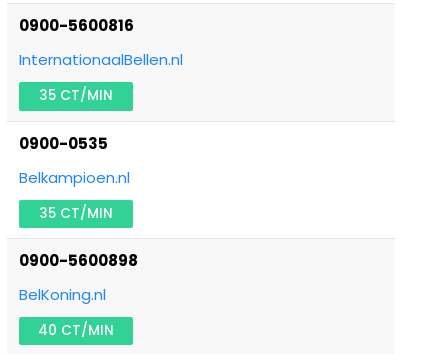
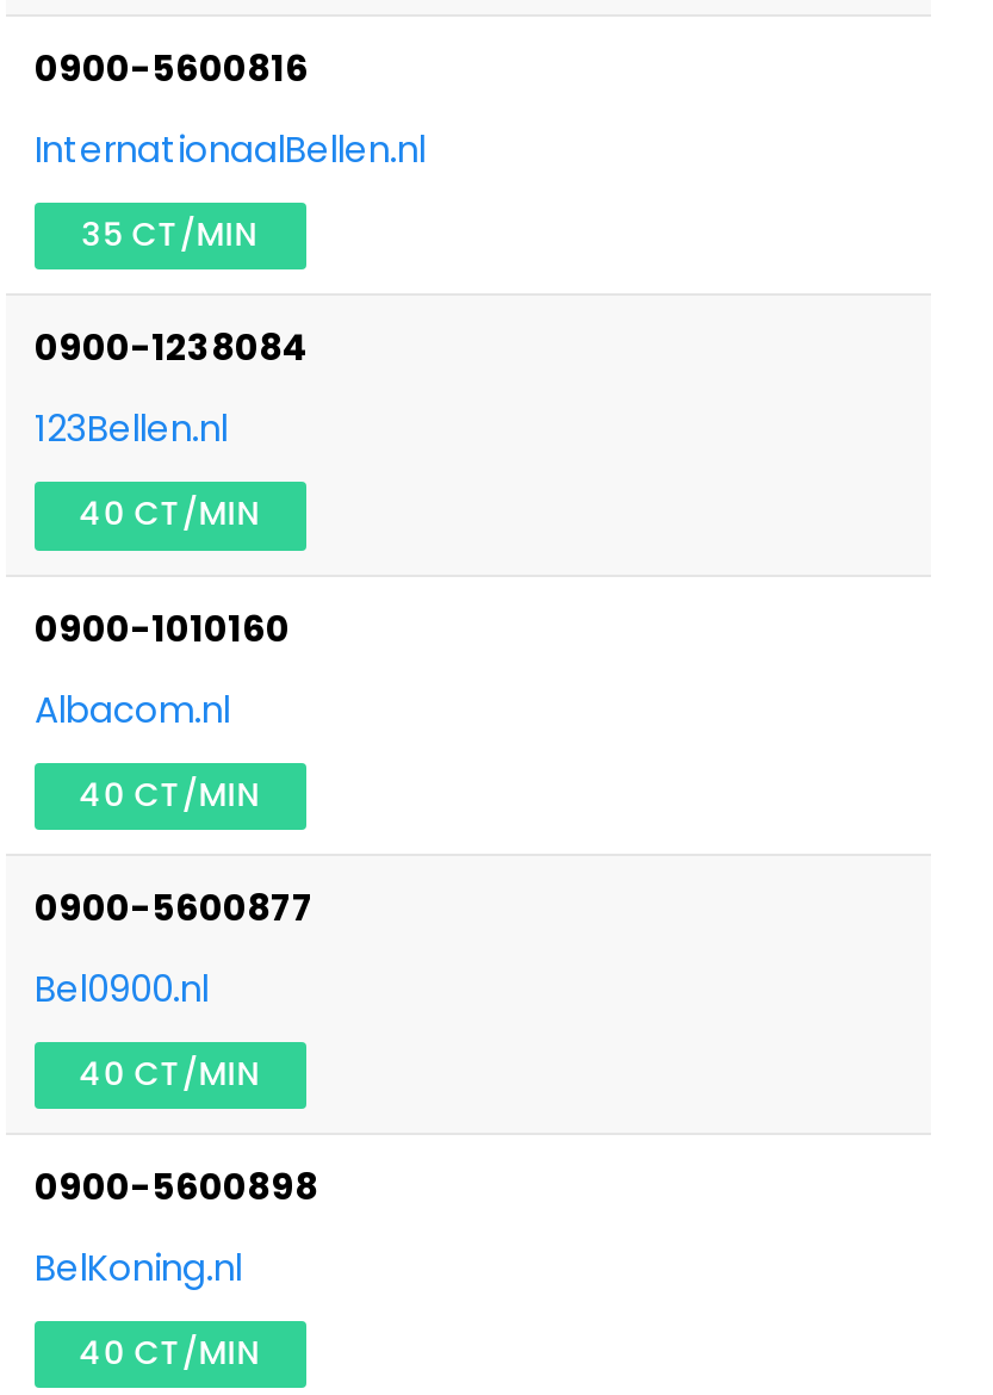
[19,132,130,223] 0900-0535 | Belkampioen.nl | 35 CT/MIN -> [35,323,314,1097] 0900-1238084 | 123Bellen.nl | 40 CT/MIN | 0900-1010160 | Albacom.nl | 40 CT/MIN | 0900-5600877 | Bel0900.nl | 40 CT/MIN

